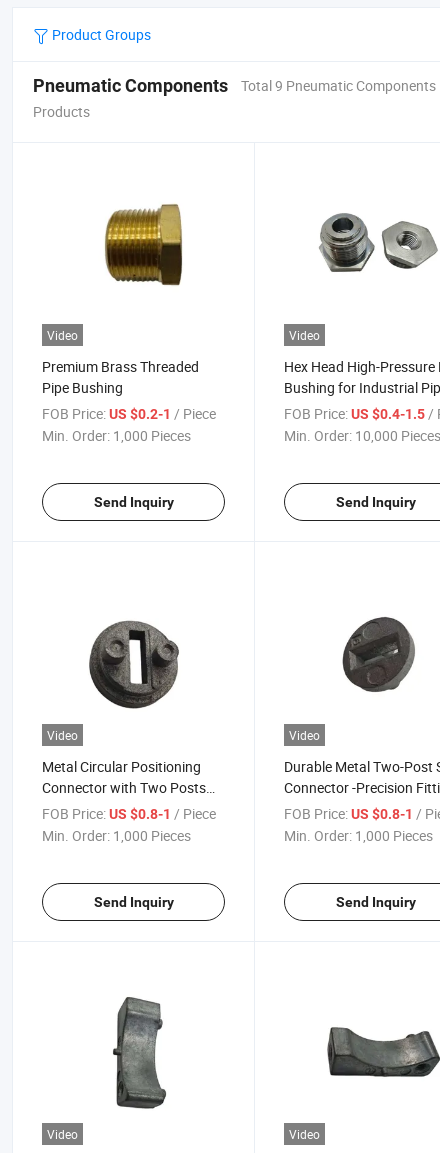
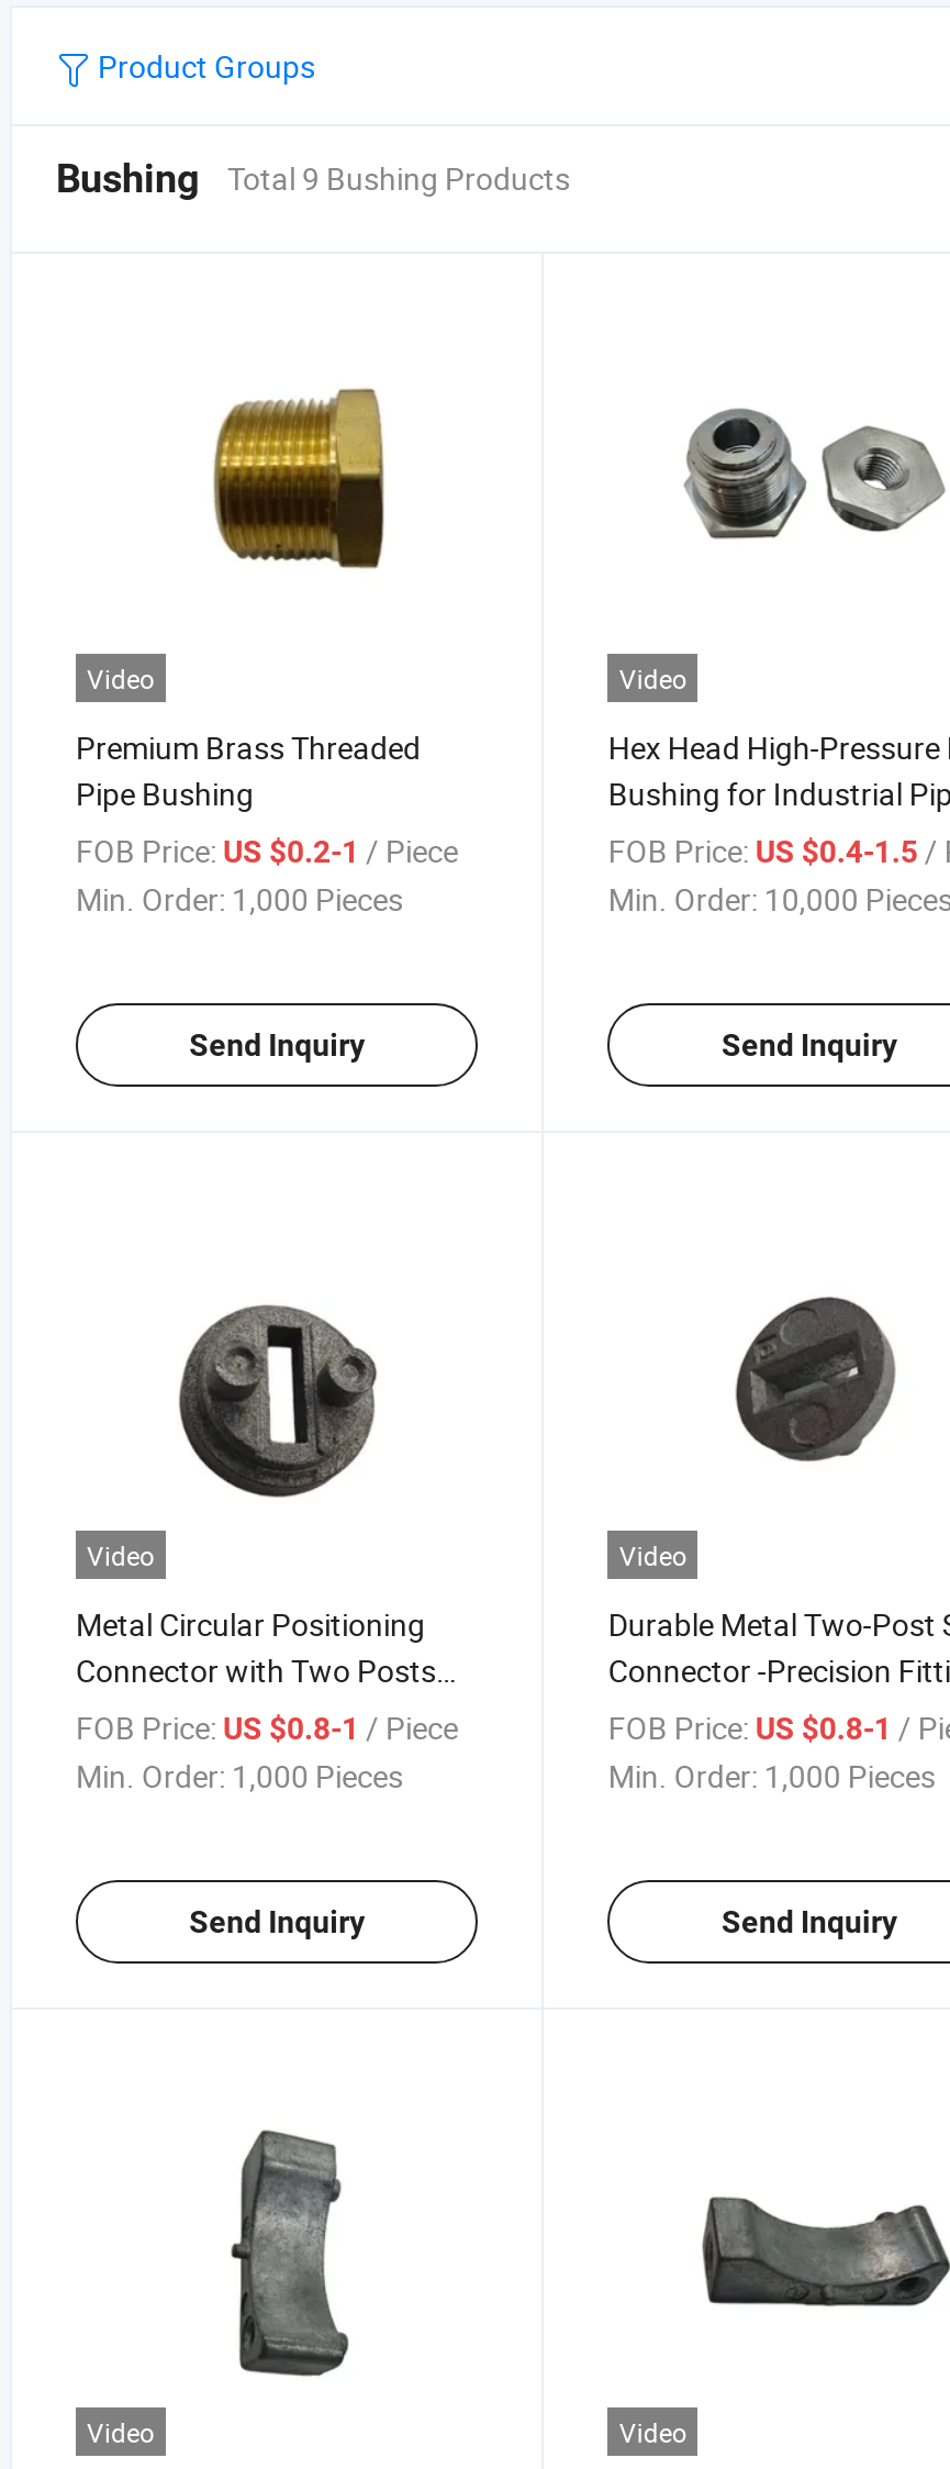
[33,75,436,121] Pneumatic Components | Total 9 Pneumatic Components | Products -> [56,156,570,202] Bushing | Total 9 Bushing Products

